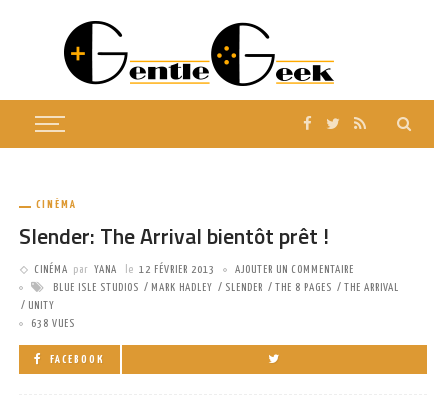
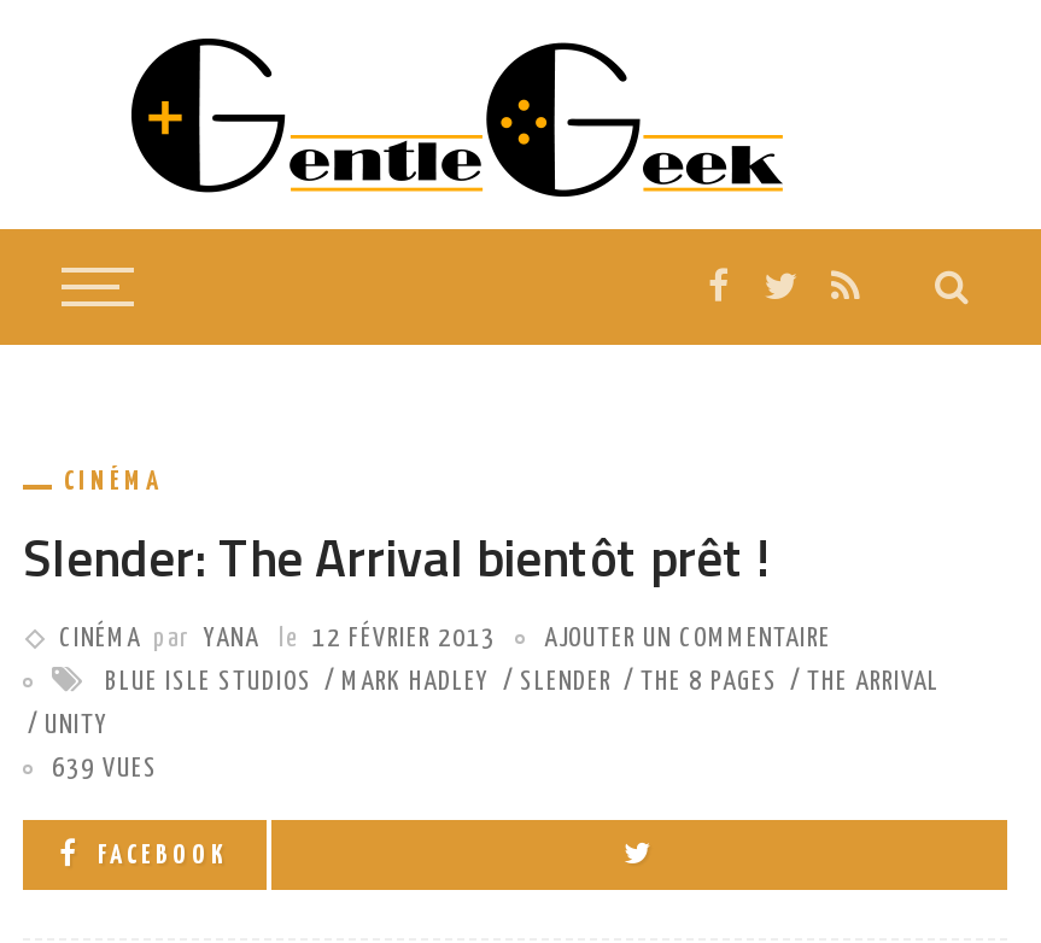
[31,318,75,329] 638 VUES -> [52,755,158,781] 639 VUES

